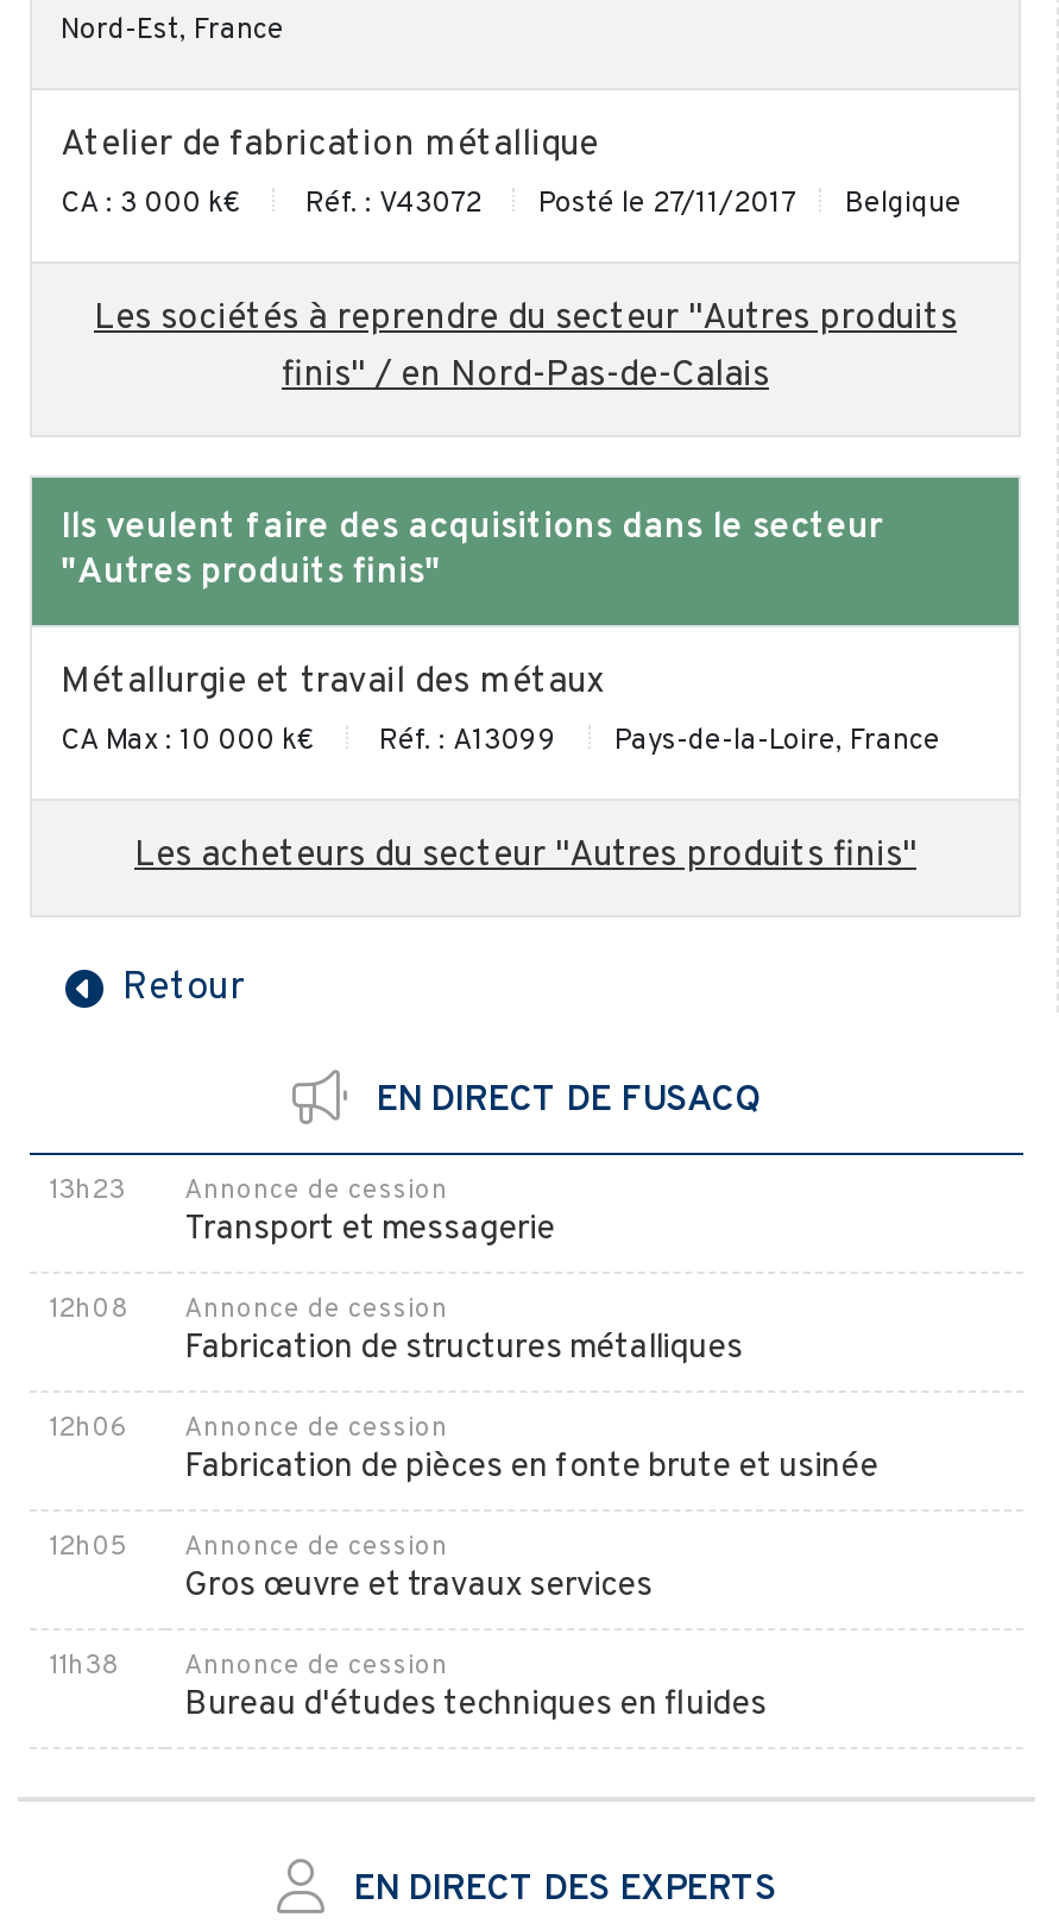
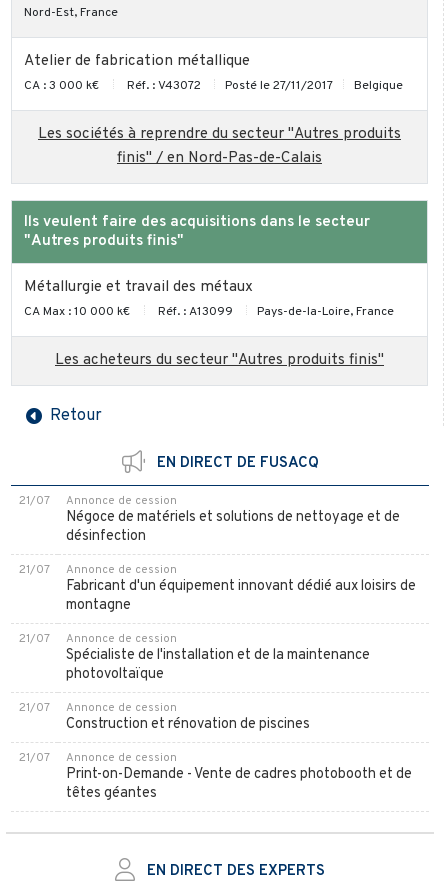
[49,1174,448,1207] 13h23 Annonce de cession -> [19,494,177,508] 21/07 Annonce de cession
[184,1207,555,1253] Transport et messagerie -> [66,508,400,546] Négoce de matériels et solutions de nettoyage et de | désinfection
[49,1293,448,1326] 12h08 Annonce de cession -> [19,563,177,577] 21/07 Annonce de cession
[184,1326,743,1371] Fabrication de structures métalliques -> [66,577,416,615] Fabricant d'un équipement innovant dédié aux loisirs de | montagne
[49,1412,448,1445] 12h06 Annonce de cession -> [19,632,177,646] 21/07 Annonce de cession
[184,1445,878,1490] Fabrication de pièces en fonte brute et usinée -> [66,646,370,684] Spécialiste de l'installation et de la maintenance | photovoltaïque
[49,1531,448,1564] 12h05 Annonce de cession -> [19,701,177,715] 21/07 Annonce de cession
[184,1564,653,1609] Gros œuvre et travaux services -> [66,715,310,734] Construction et rénovation de piscines
[49,1650,448,1683] 11h38 Annonce de cession -> [19,751,177,765] 21/07 Annonce de cession
[184,1683,767,1728] Bureau d'études techniques en fluides -> [66,765,412,803] Print-on-Demande - Vente de cadres photobooth et de | têtes géantes

